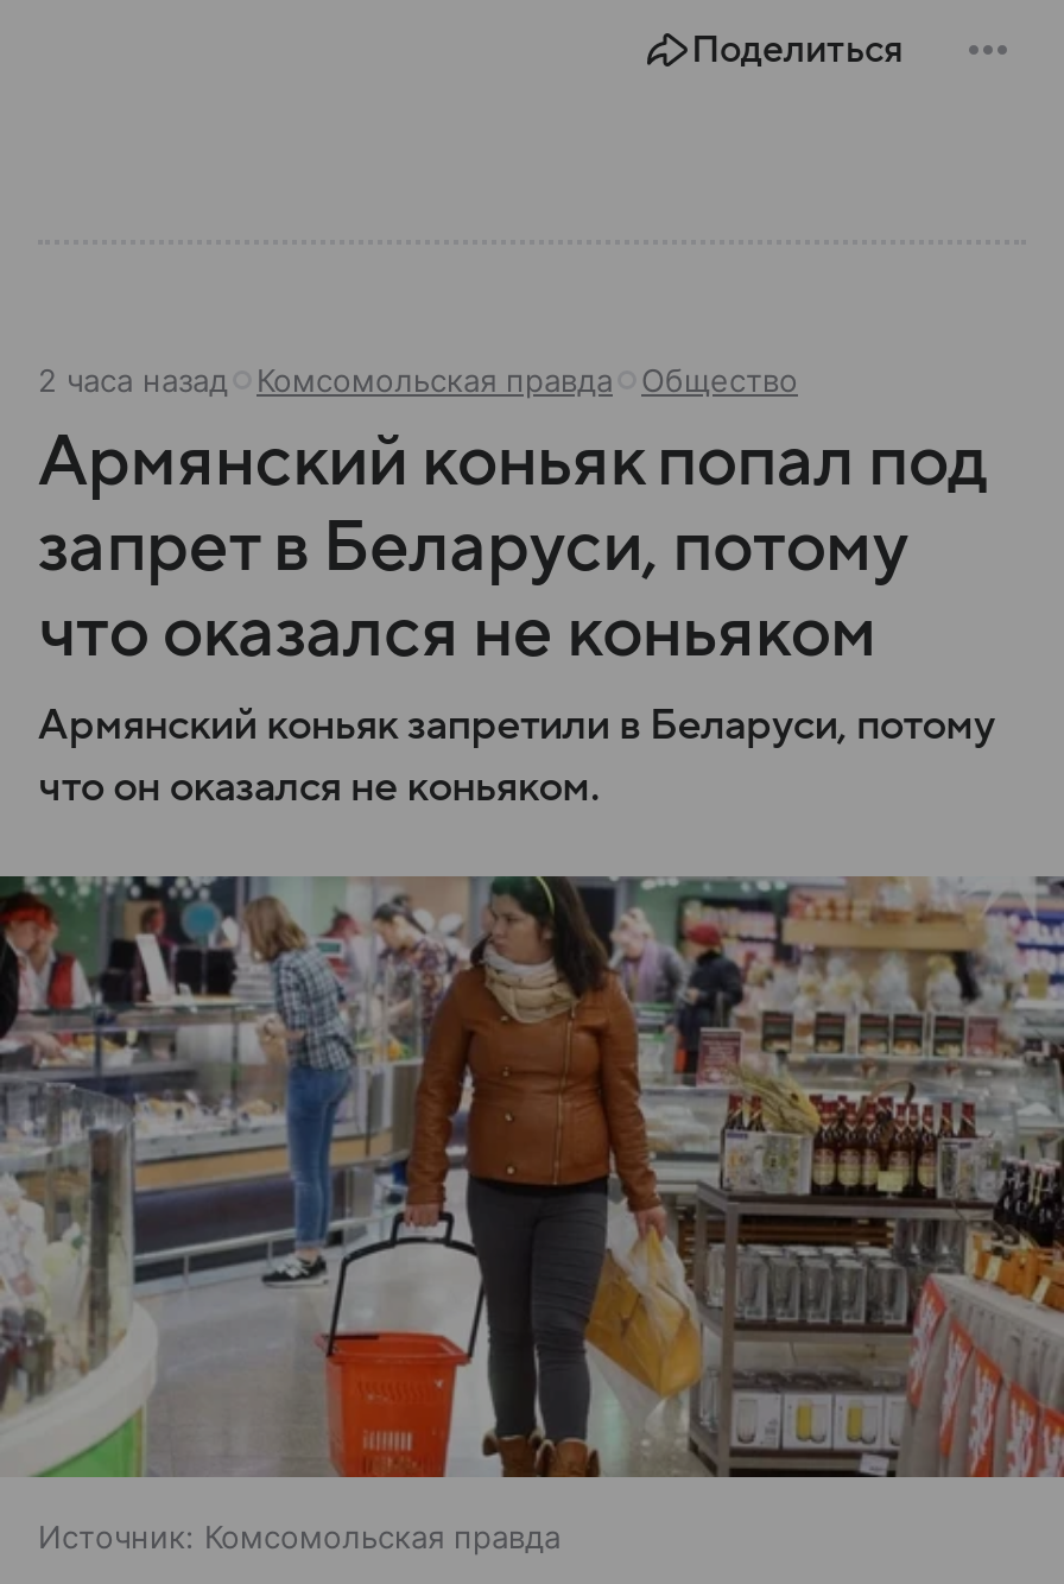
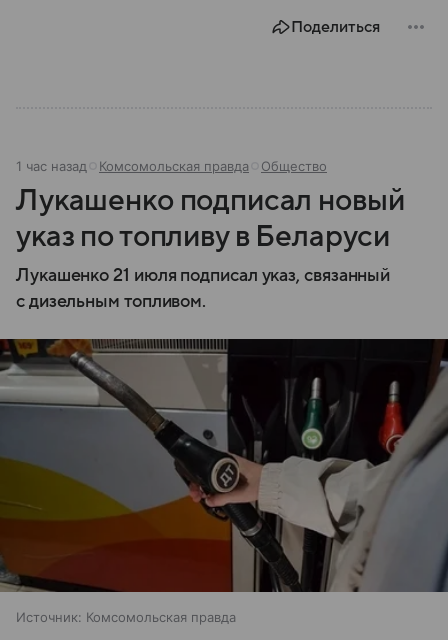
[38,361,798,399] 2 часа назад Комсомольская правда Общество -> [16,158,327,174] 1 час назад Комсомольская правда Общество
[38,422,995,810] Армянский коньяк попал под | запрет в Беларуси, потому | что оказался не коньяком | Армянский коньяк запретили в Беларуси, потому | что он оказался не коньяком. -> [16,184,404,311] Лукашенко подписал новый | указ по топливу в Беларуси | Лукашенко 21 июля подписал указ, связанный | с дизельным топливом.
[7,873,1057,1481] [image] -> [3,338,445,593] [image]

